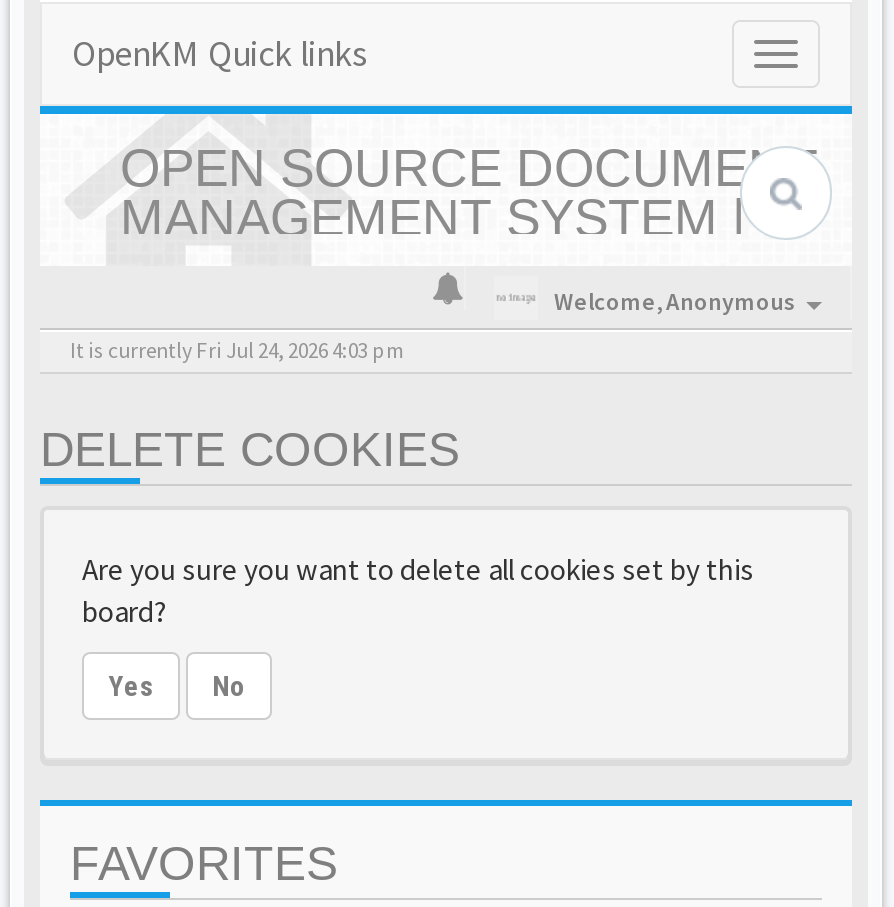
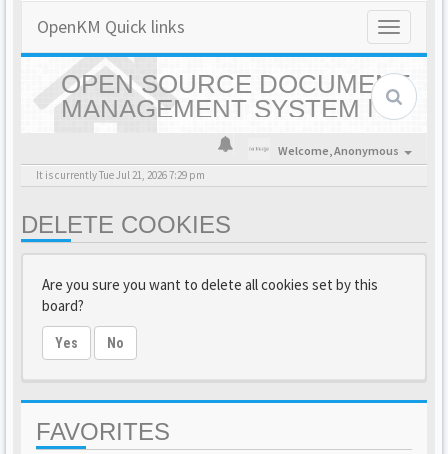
[70,336,404,364] It is currently Fri Jul 24, 2026 4:03 pm -> [36,168,205,182] It is currently Tue Jul 21, 2026 7:29 pm

